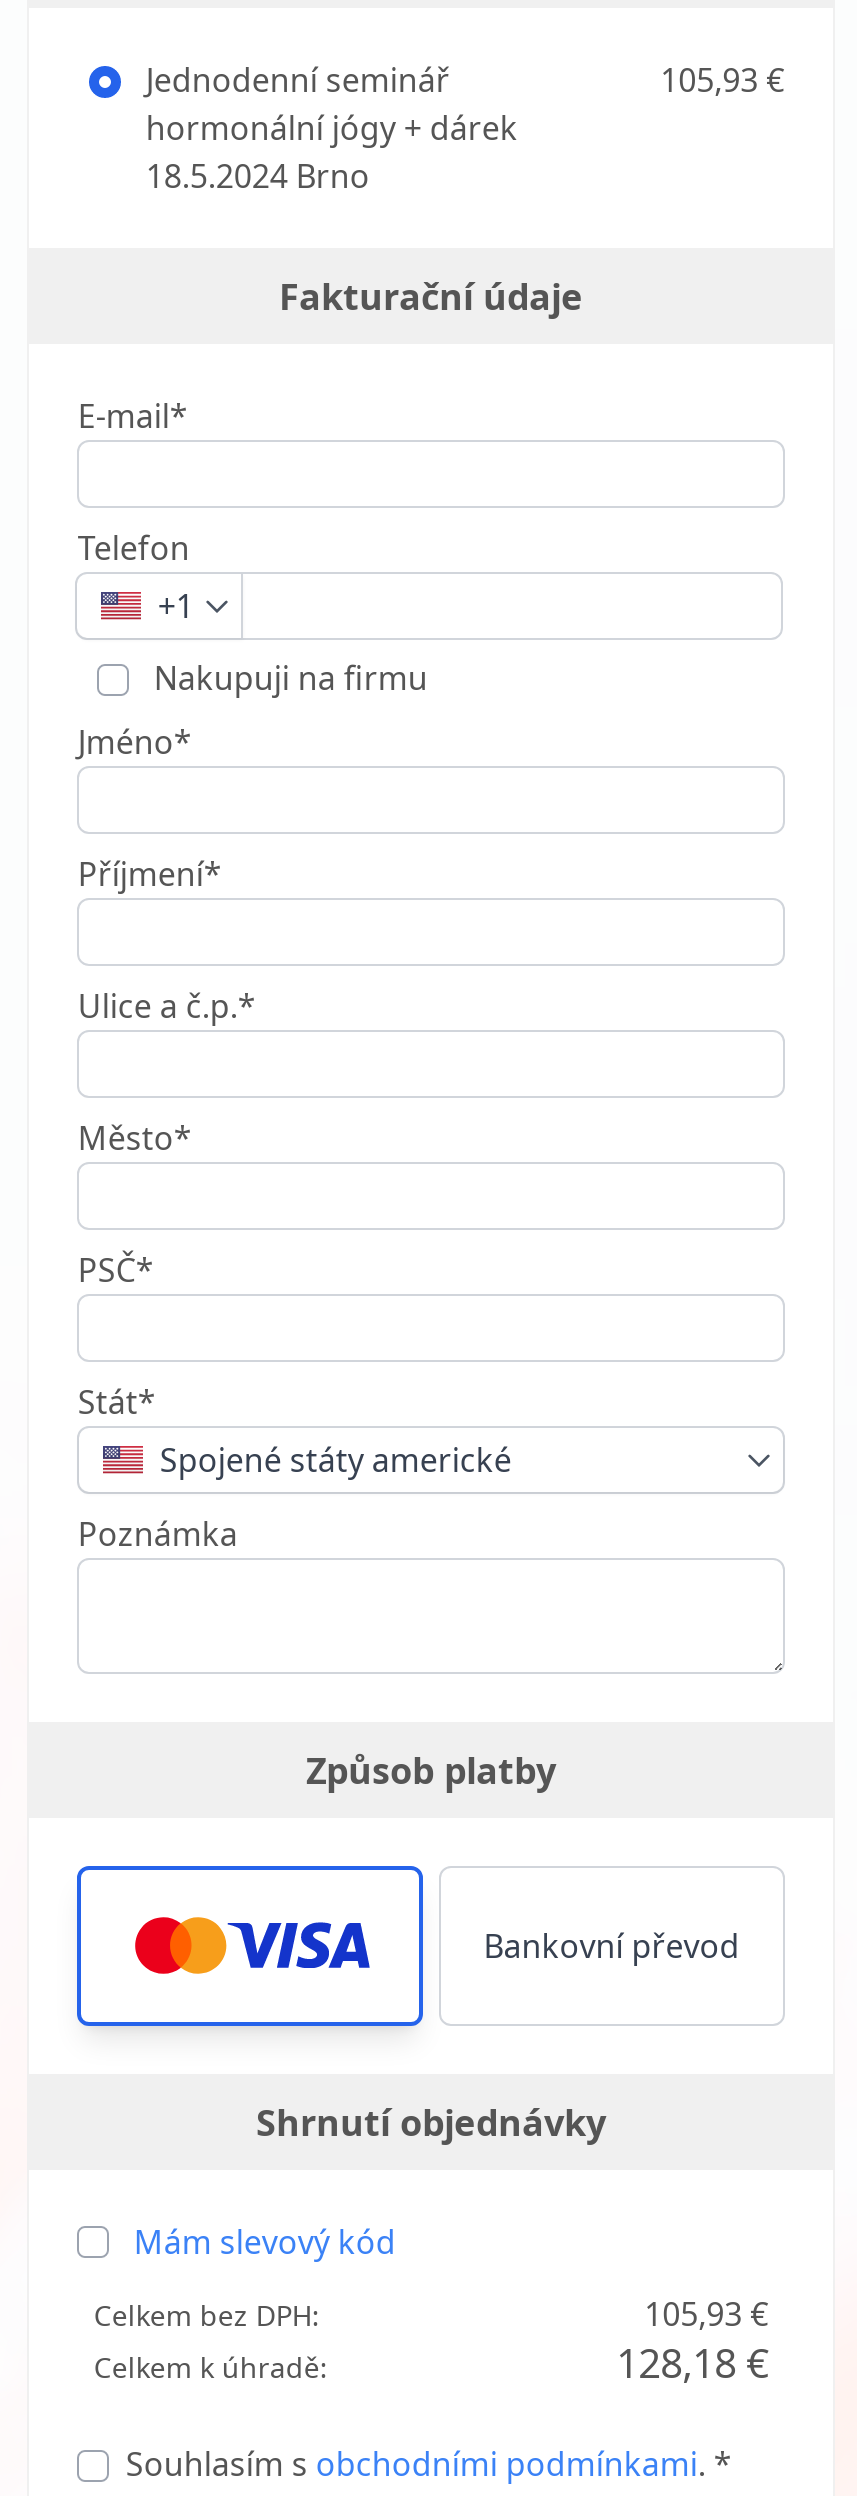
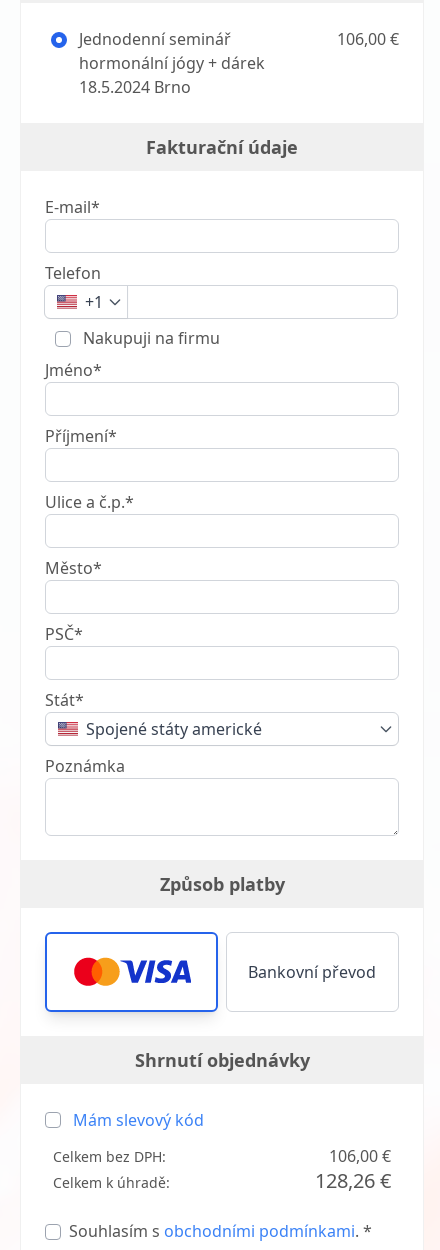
[660,58,784,102] 105,93 € -> [337,28,399,50] 106,00 €
[644,2292,768,2336] 105,93 € -> [329,1145,391,1167] 106,00 €
[616,2336,768,2390] 128,18 € -> [315,1167,391,1194] 128,26 €

